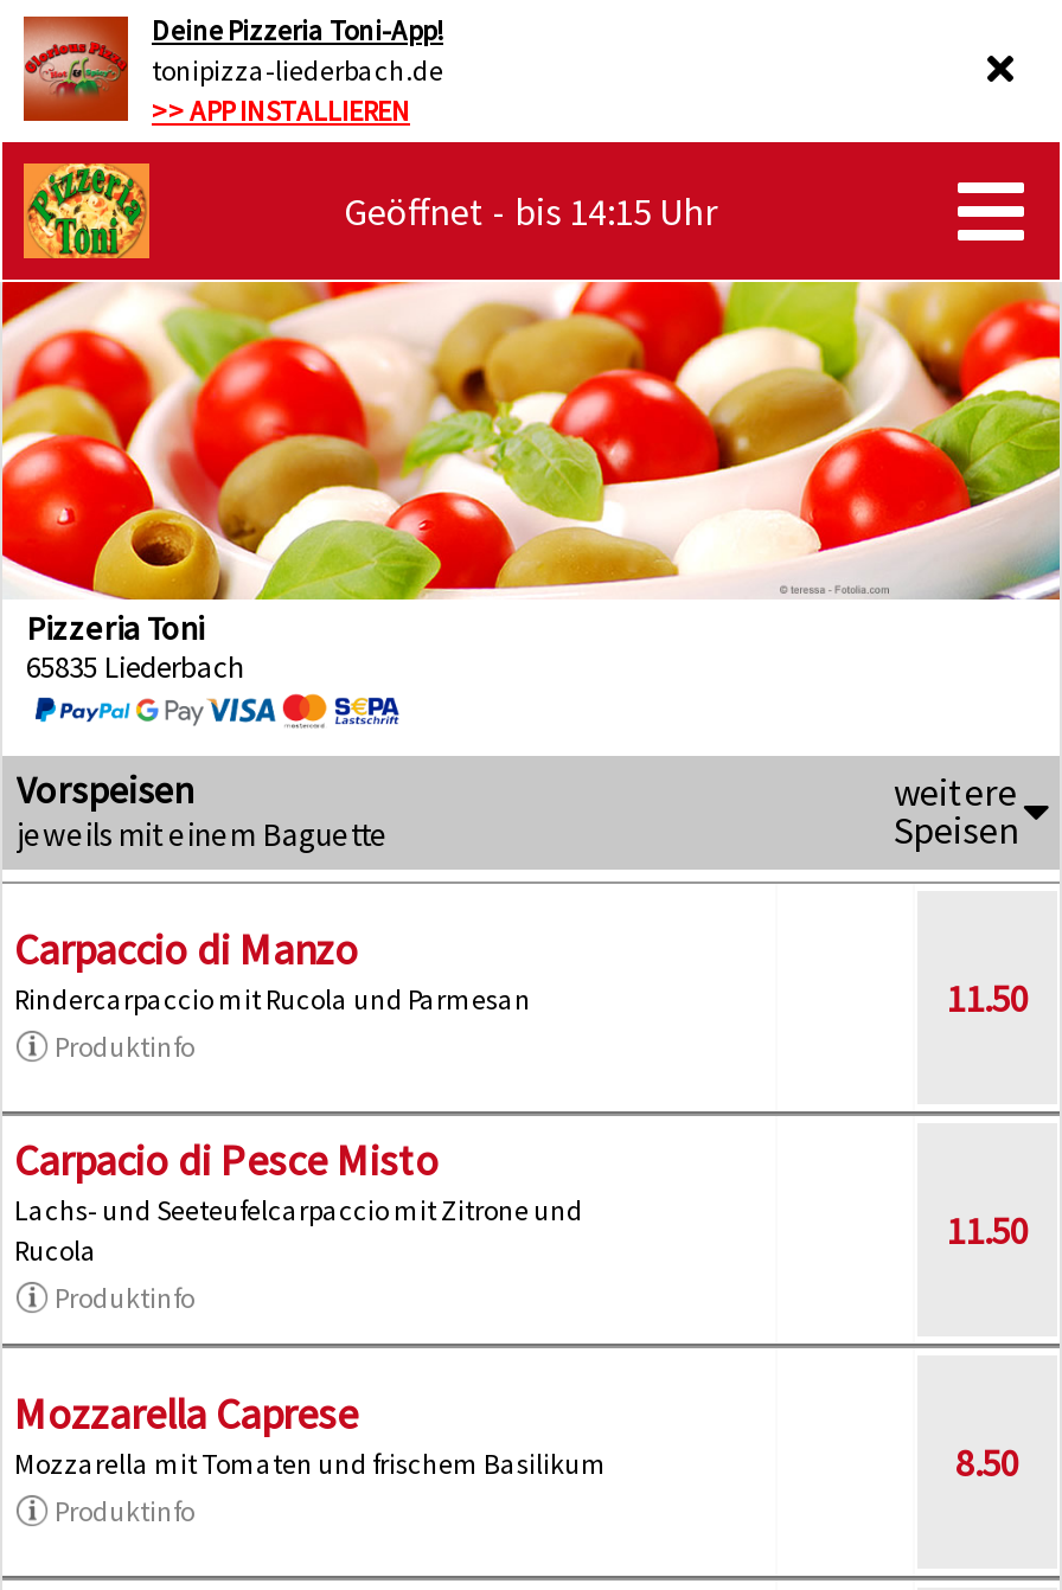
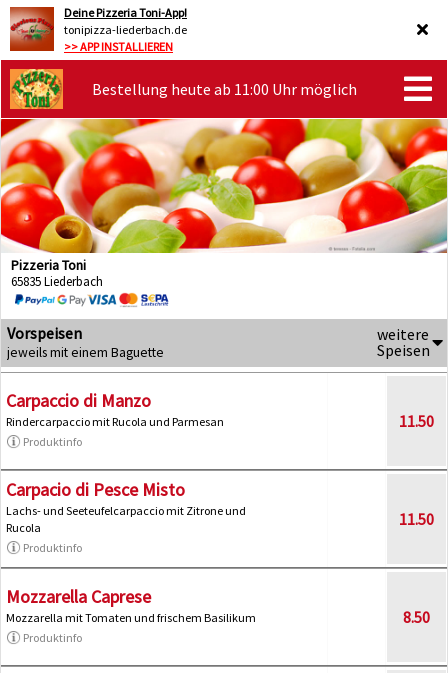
[344,187,718,235] Geöffnet - bis 14:15 Uhr -> [91,79,356,99] Bestellung heute ab 11:00 Uhr möglich

